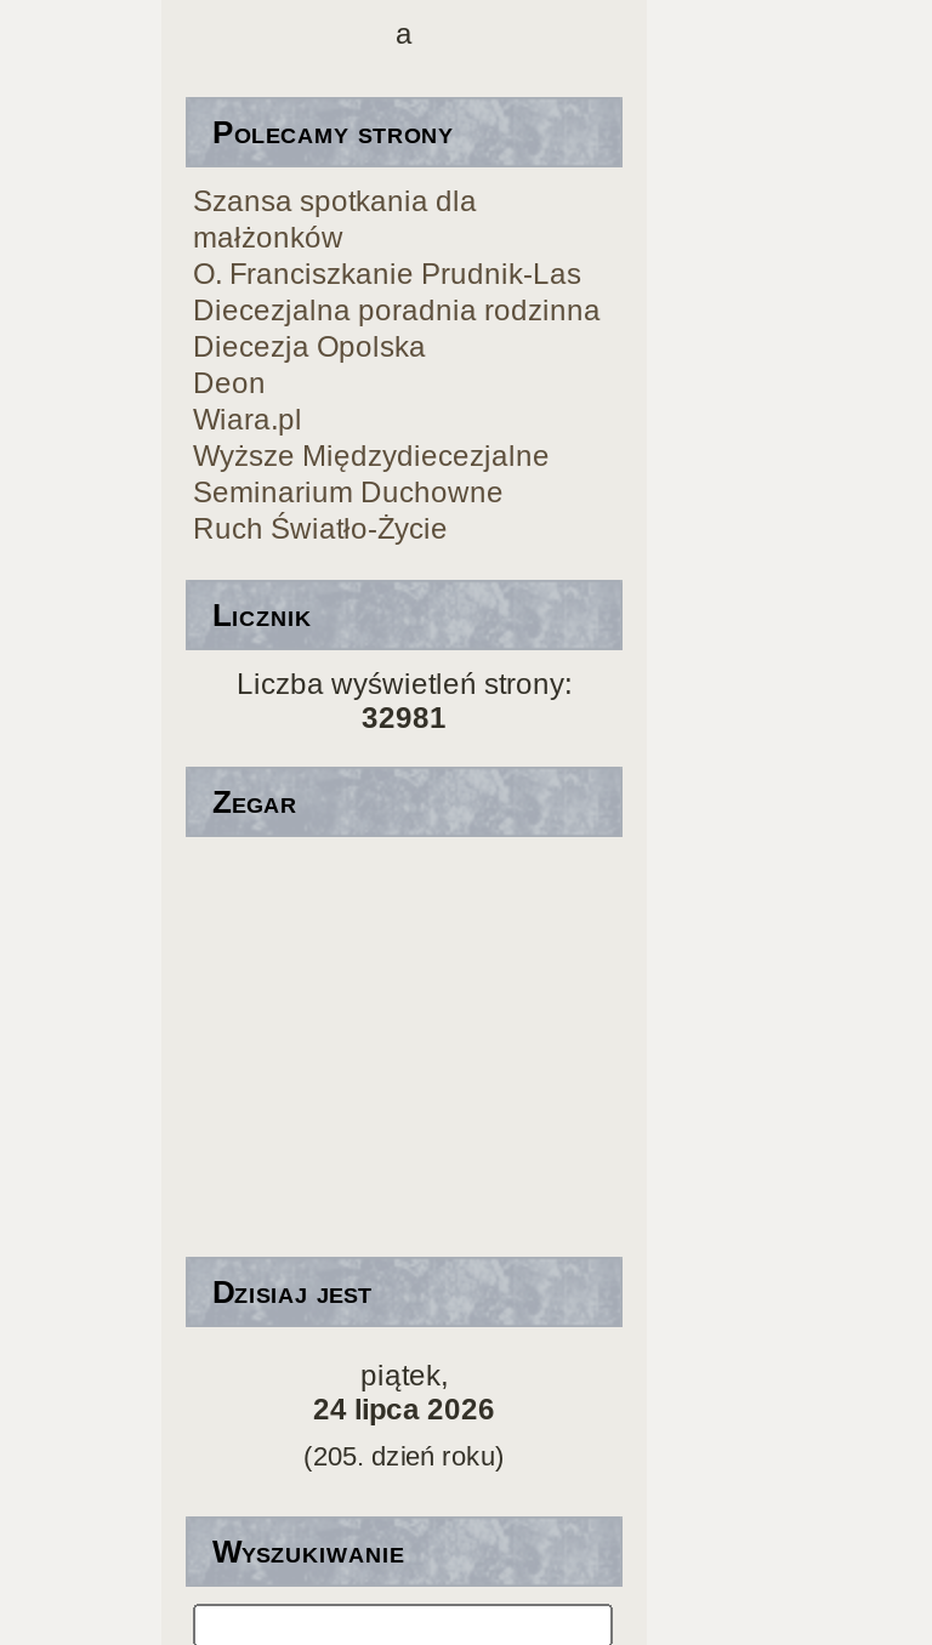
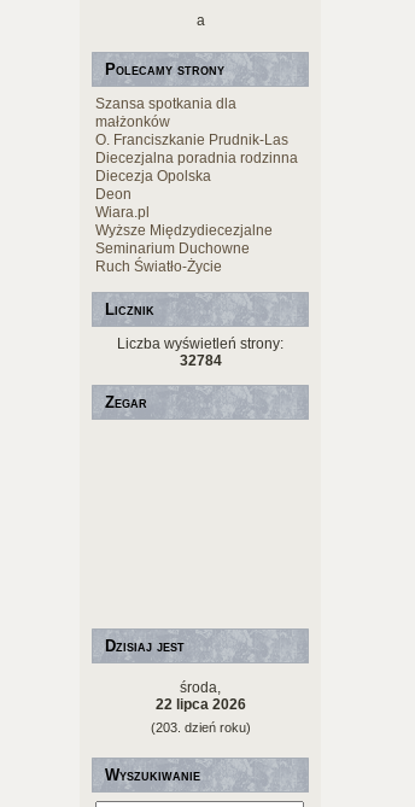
[362,701,447,735] 32981 -> [179,352,221,369] 32784
[303,1359,505,1470] piątek, | 24 lipca 2026 | (205. dzień roku) -> [150,679,250,735] środa, | 22 lipca 2026 | (203. dzień roku)

